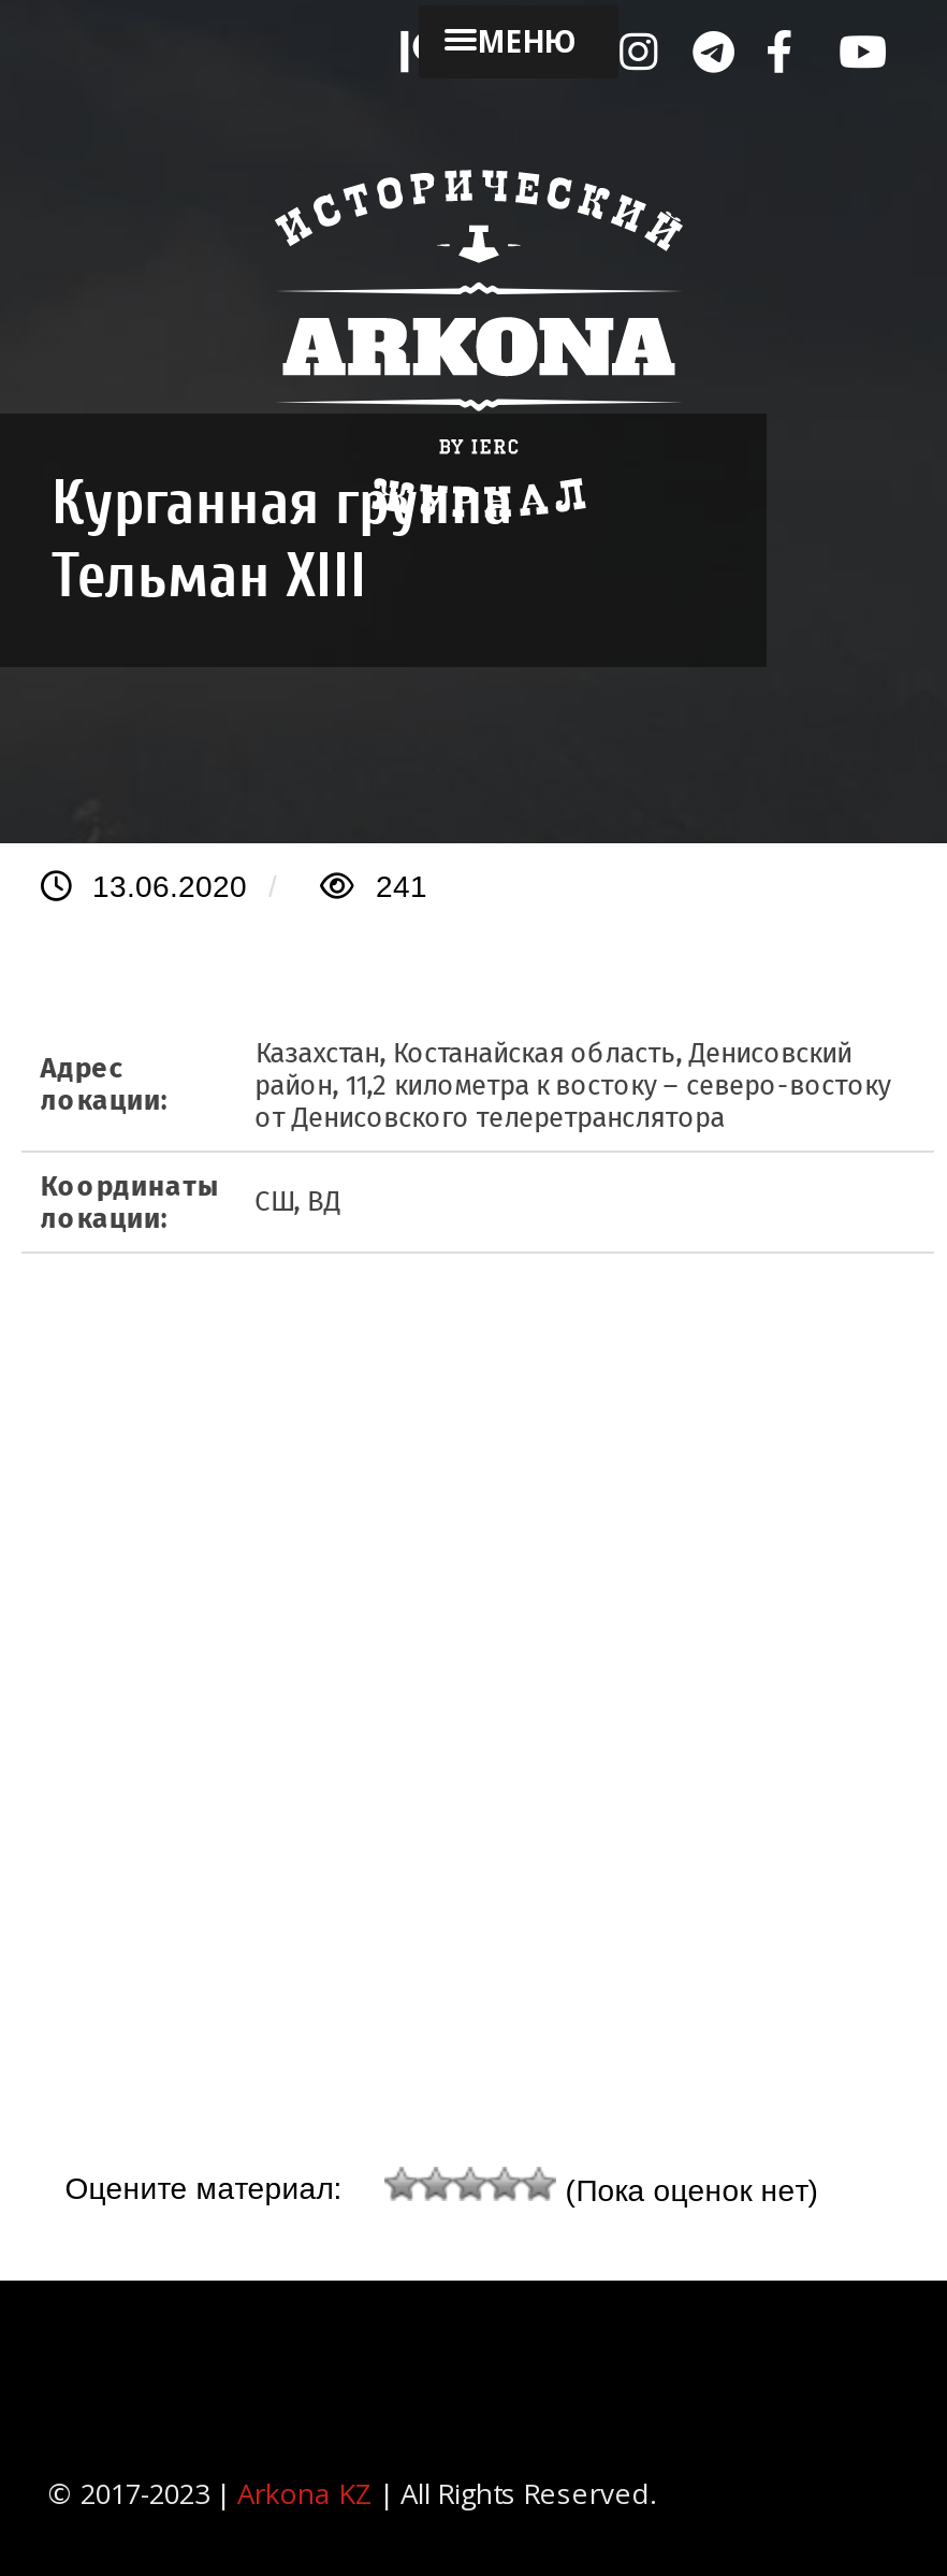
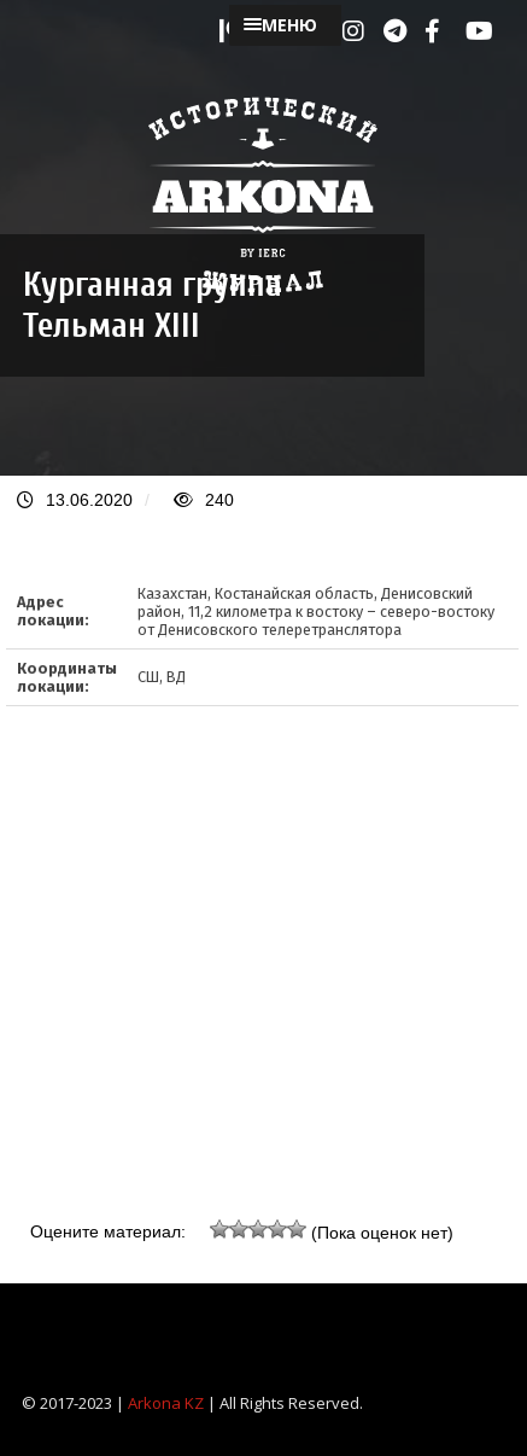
[376,869,427,903] 241 -> [205,490,234,509] 240

